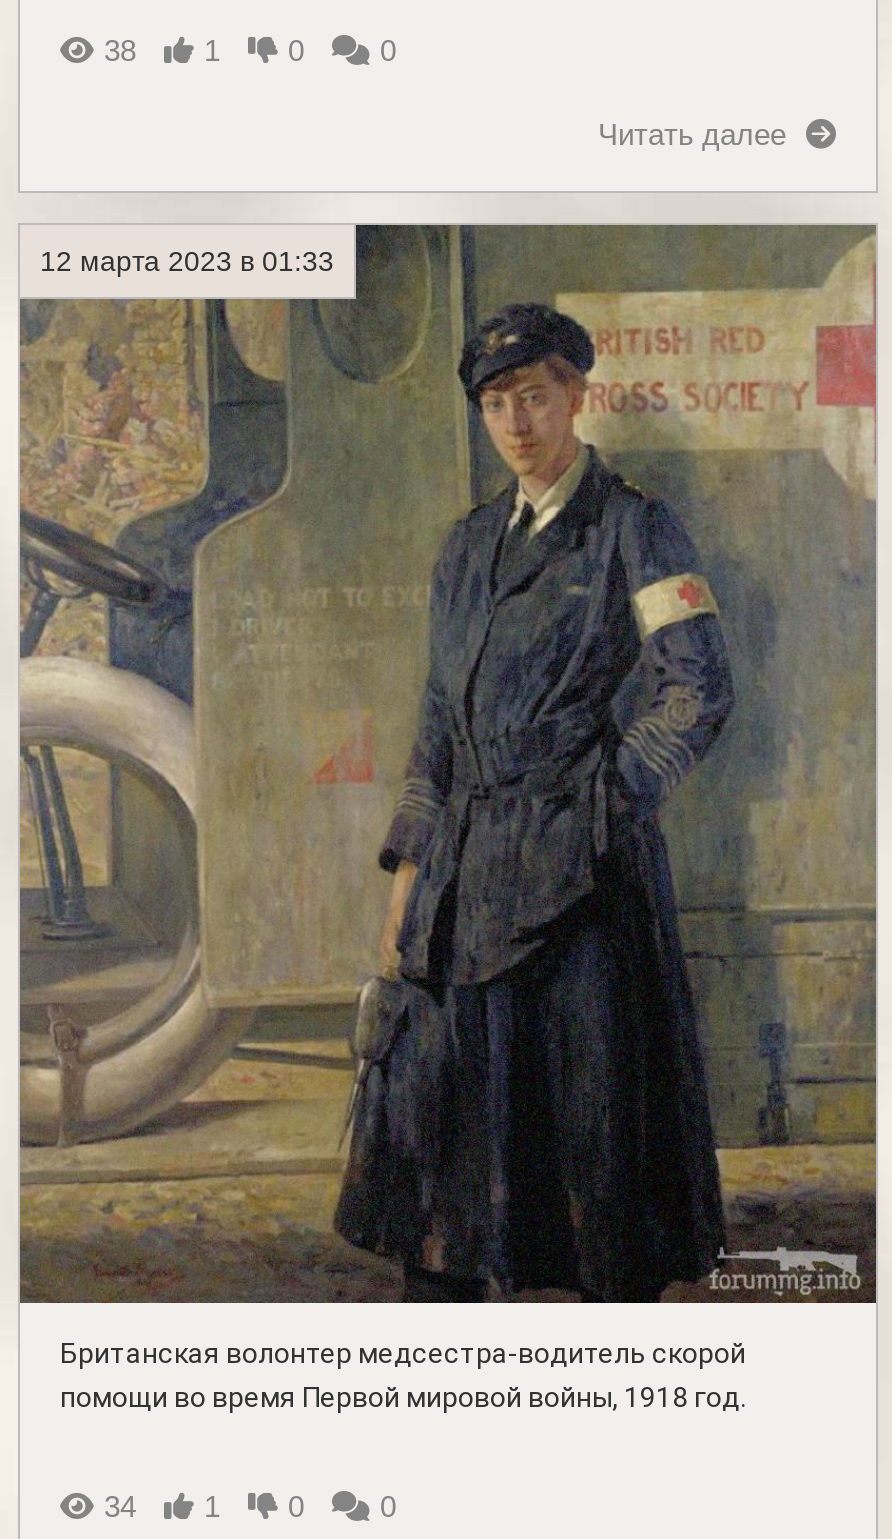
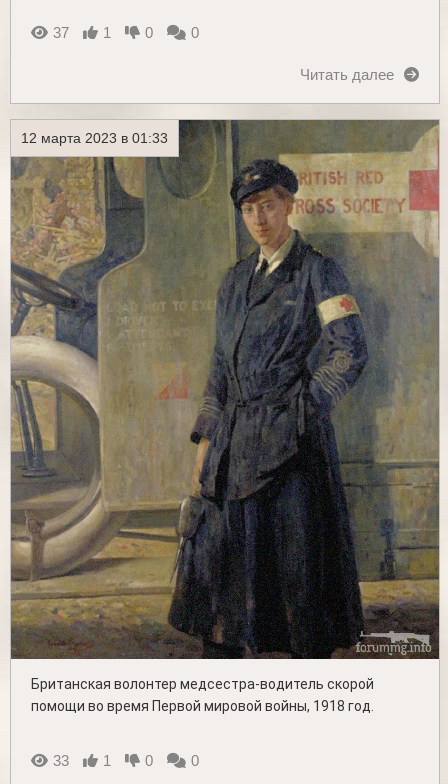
[104,32,304,66] 38 1 0 -> [53,24,153,41] 37 1 0
[104,1490,304,1524] 34 1 0 -> [53,752,153,769] 33 1 0

